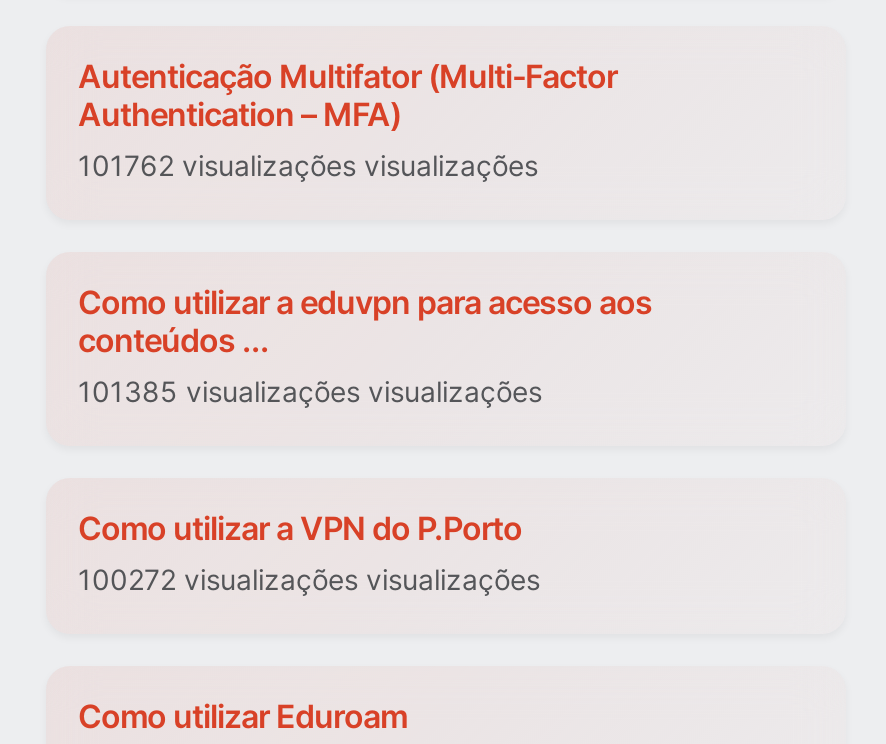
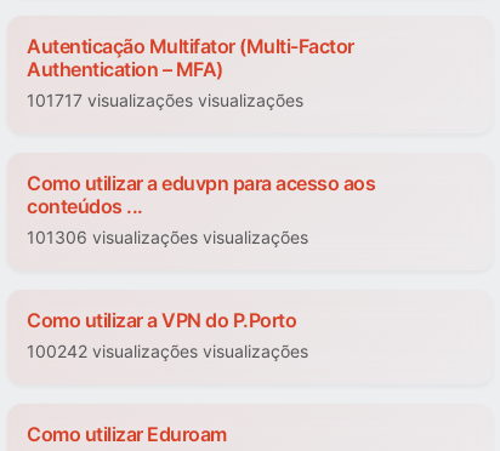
[78,149,538,183] 101762 visualizações visualizações -> [27,90,303,111] 101717 visualizações visualizações
[78,375,542,409] 101385 visualizações visualizações -> [27,227,308,248] 101306 visualizações visualizações
[78,563,540,597] 100272 visualizações visualizações -> [27,341,308,362] 100242 visualizações visualizações

